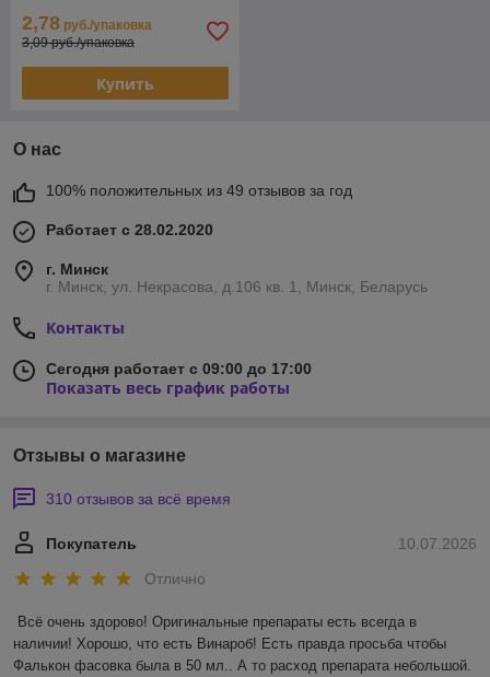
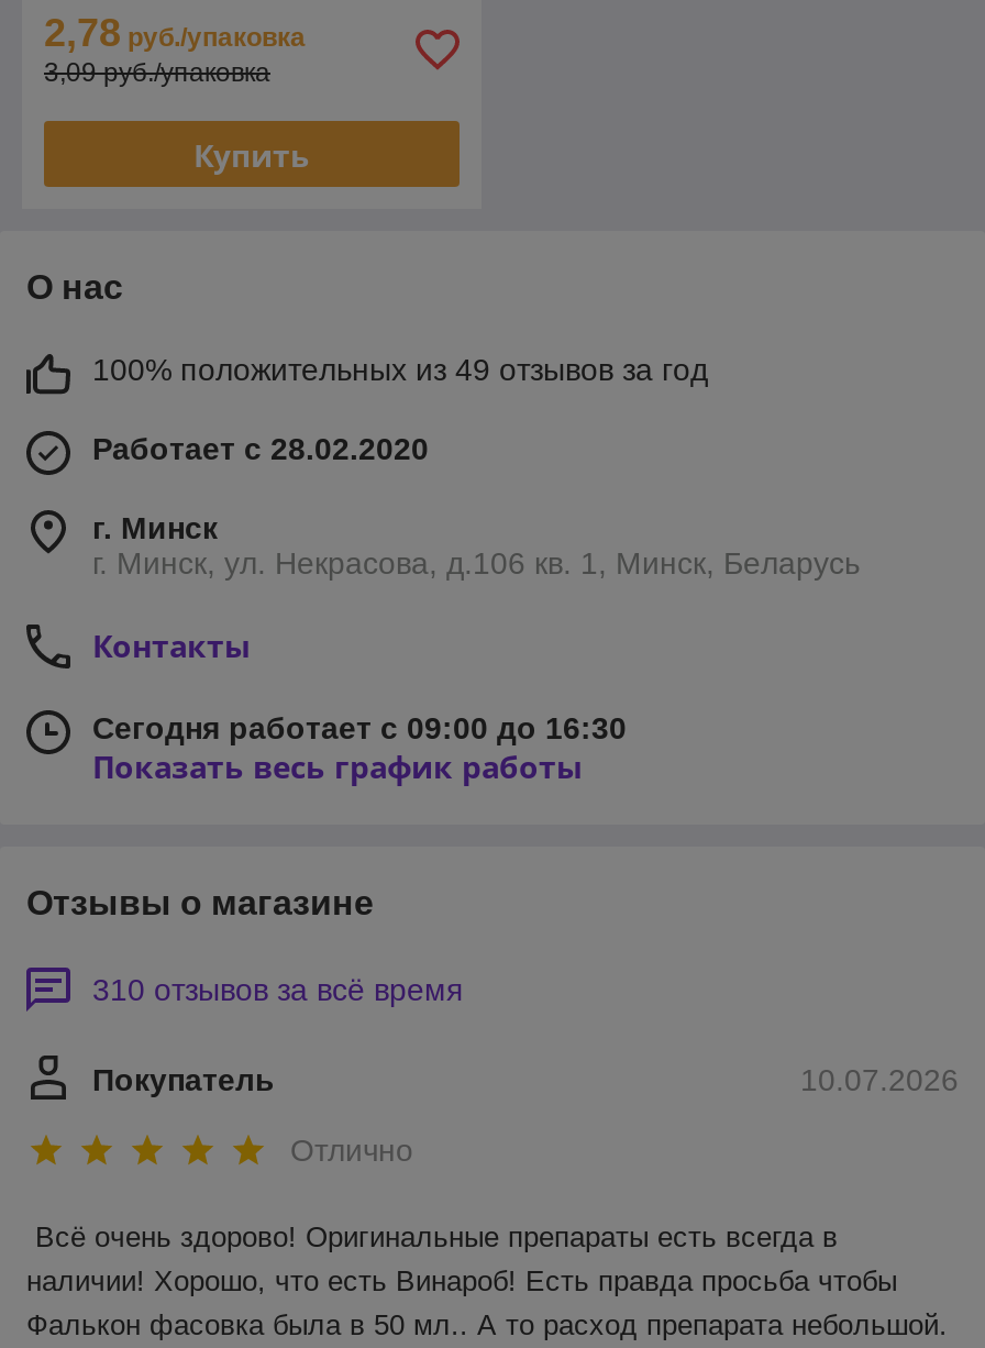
[46,360,312,378] Сегодня работает с 09:00 до 17:00 -> [92,711,627,746] Сегодня работает с 09:00 до 16:30

